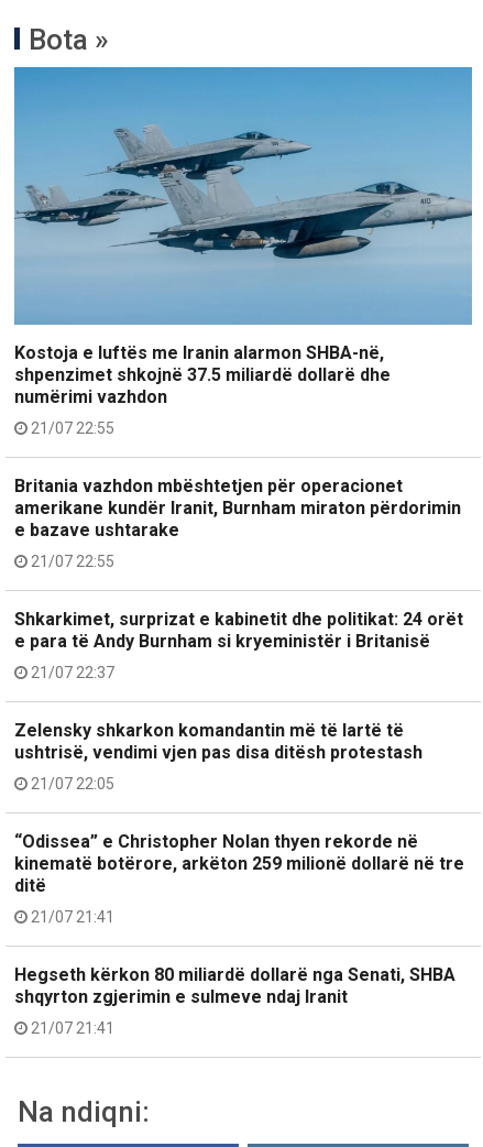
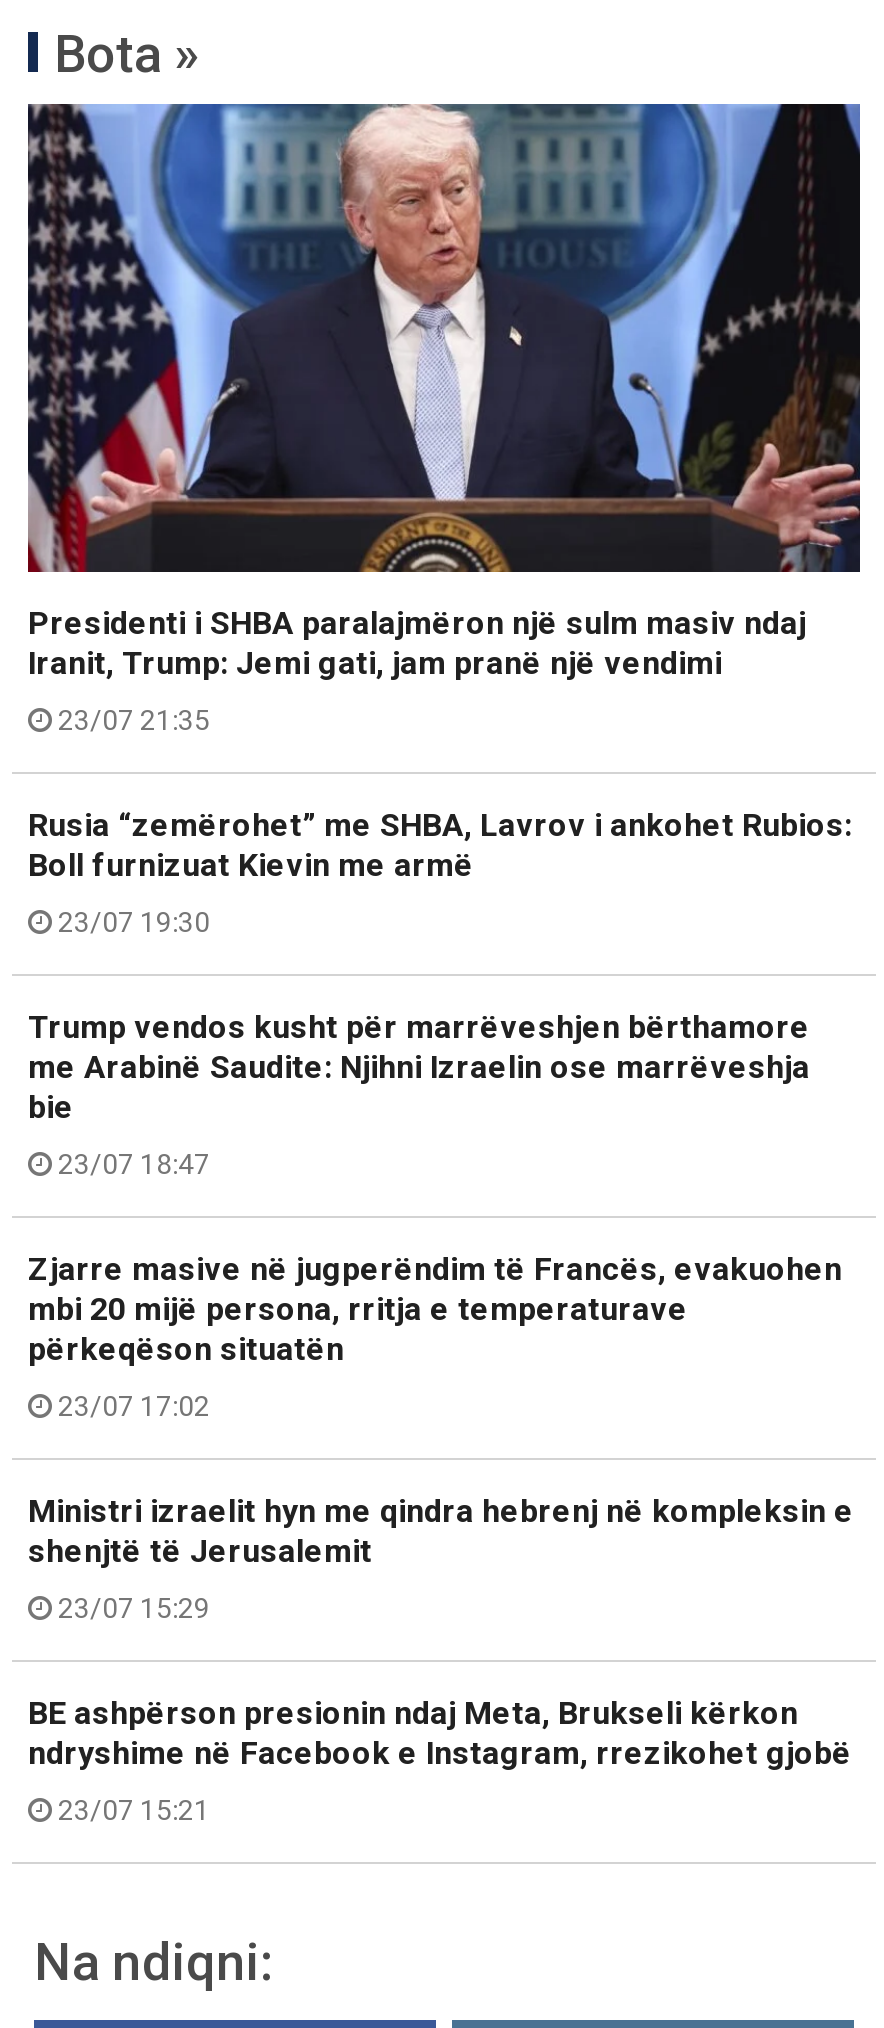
[13,66,473,407] [image] | Kostoja e luftës me Iranin alarmon SHBA-në, | shpenzimet shkojnë 37.5 miliardë dollarë dhe | numërimi vazhdon -> [26,102,862,682] [image] | Presidenti i SHBA paralajmëron një sulm masiv ndaj | Iranit, Trump: Jemi gati, jam pranë një vendimi
[28,419,114,437] 21/07 22:55 -> [52,704,210,736] 23/07 21:35
[14,476,461,540] Britania vazhdon mbështetjen për operacionet | amerikane kundër Iranit, Burnham miraton përdorimin | e bazave ushtarake -> [28,806,852,884] Rusia “zemërohet” me SHBA, Lavrov i ankohet Rubios: | Boll furnizuat Kievin me armë
[28,553,114,570] 21/07 22:55 -> [52,906,210,938] 23/07 19:30
[14,609,463,652] Shkarkimet, surprizat e kabinetit dhe politikat: 24 orët | e para të Andy Burnham si kryeministër i Britanisë -> [28,1008,810,1126] Trump vendos kusht për marrëveshjen bërthamore | me Arabinë Saudite: Njihni Izraelin ose marrëveshja | bie
[28,664,114,681] 21/07 22:37 -> [52,1148,210,1180] 23/07 18:47
[14,720,422,763] Zelensky shkarkon komandantin më të lartë të | ushtrisë, vendimi vjen pas disa ditësh protestash -> [28,1250,842,1368] Zjarre masive në jugperëndim të Francës, evakuohen | mbi 20 mijë persona, rritja e temperaturave | përkeqëson situatën
[28,775,114,793] 21/07 22:05 -> [52,1390,210,1422] 23/07 17:02
[14,831,464,896] “Odissea” e Christopher Nolan thyen rekorde në | kinematë botërore, arkëton 259 milionë dollarë në tre | ditë -> [28,1492,854,1570] Ministri izraelit hyn me qindra hebrenj në kompleksin e | shenjtë të Jerusalemit
[28,908,114,926] 21/07 21:41 -> [52,1592,210,1624] 23/07 15:29
[14,964,455,1007] Hegseth kërkon 80 miliardë dollarë nga Senati, SHBA | shqyrton zgjerimin e sulmeve ndaj Iranit -> [28,1694,852,1772] BE ashpërson presionin ndaj Meta, Brukseli kërkon | ndryshime në Facebook e Instagram, rrezikohet gjobë
[28,1019,114,1037] 21/07 21:41 -> [52,1794,210,1826] 23/07 15:21

